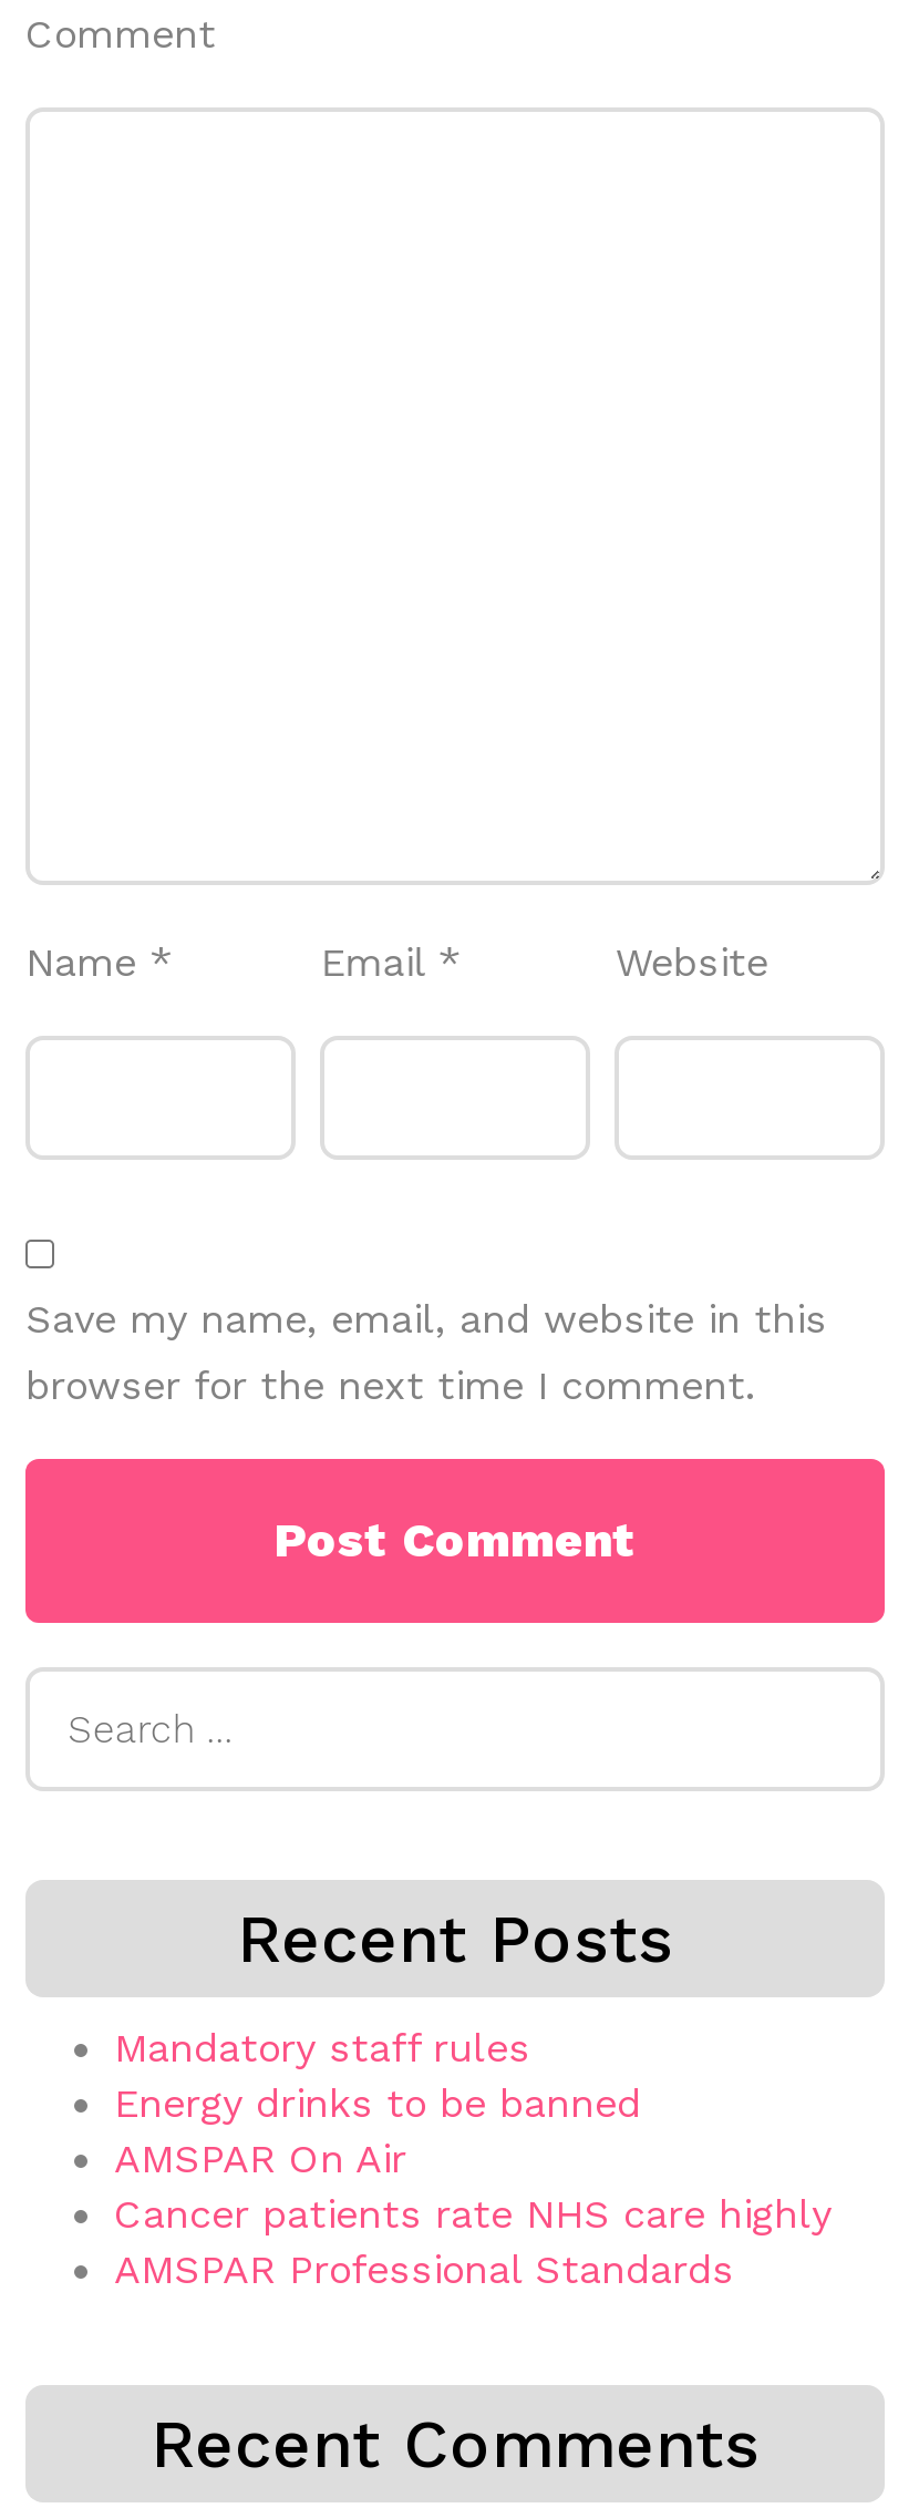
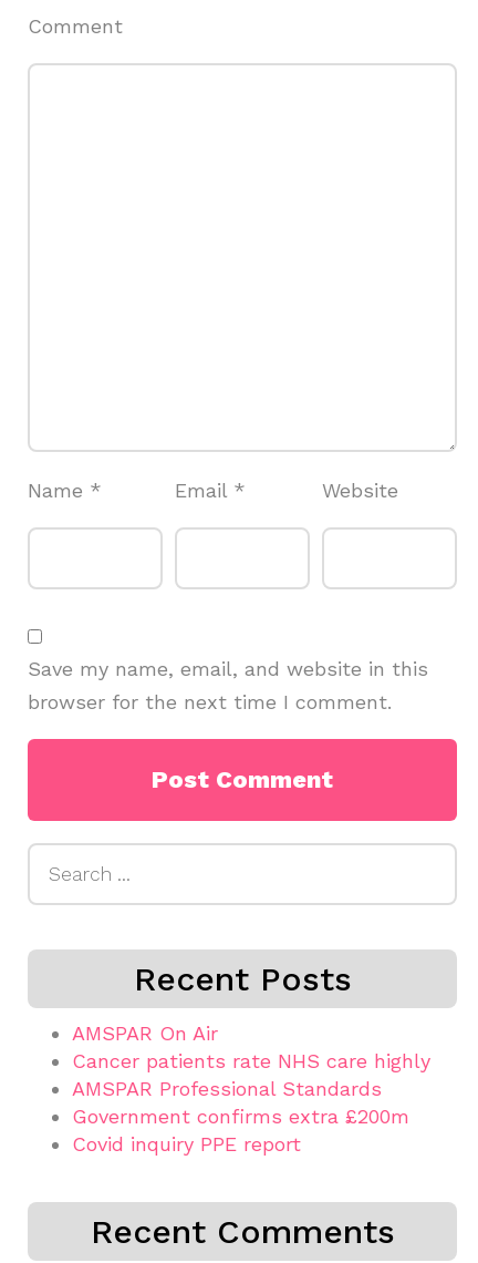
[114,2023,641,2125] Mandatory staff rules | Energy drinks to be banned -> none
moved [114,2134,832,2291] -> [72,1021,430,1100]: AMSPAR On Air | Cancer patients rate NHS care highly | AMSPAR Professional Standards
none -> [72,1104,409,1155] Government confirms extra £200m | Covid inquiry PPE report

